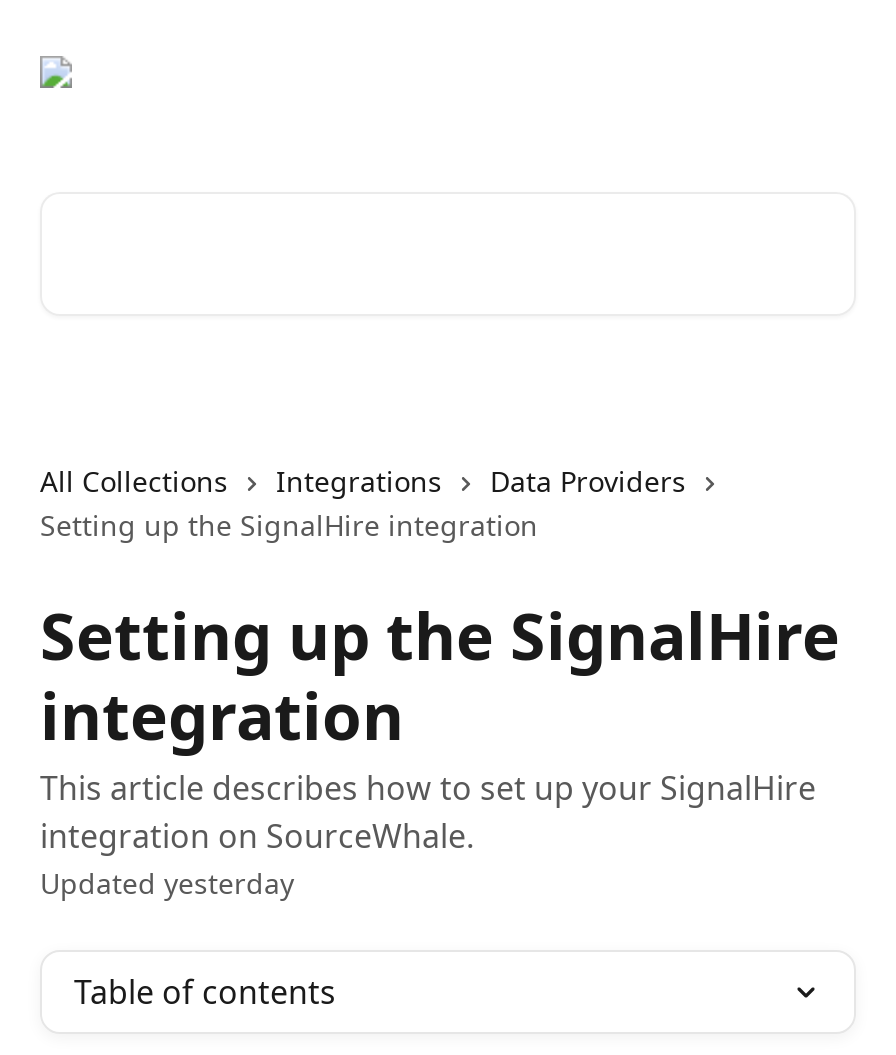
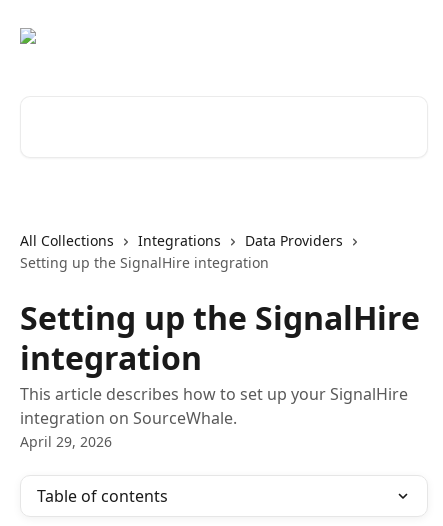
[40,864,294,902] Updated yesterday -> [20,432,112,451] April 29, 2026

